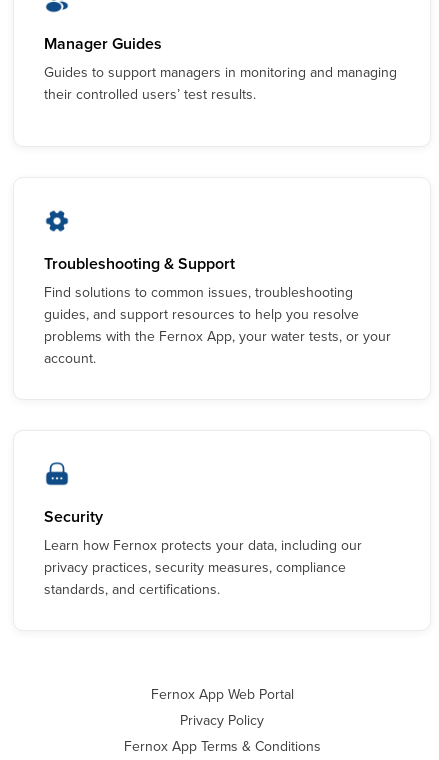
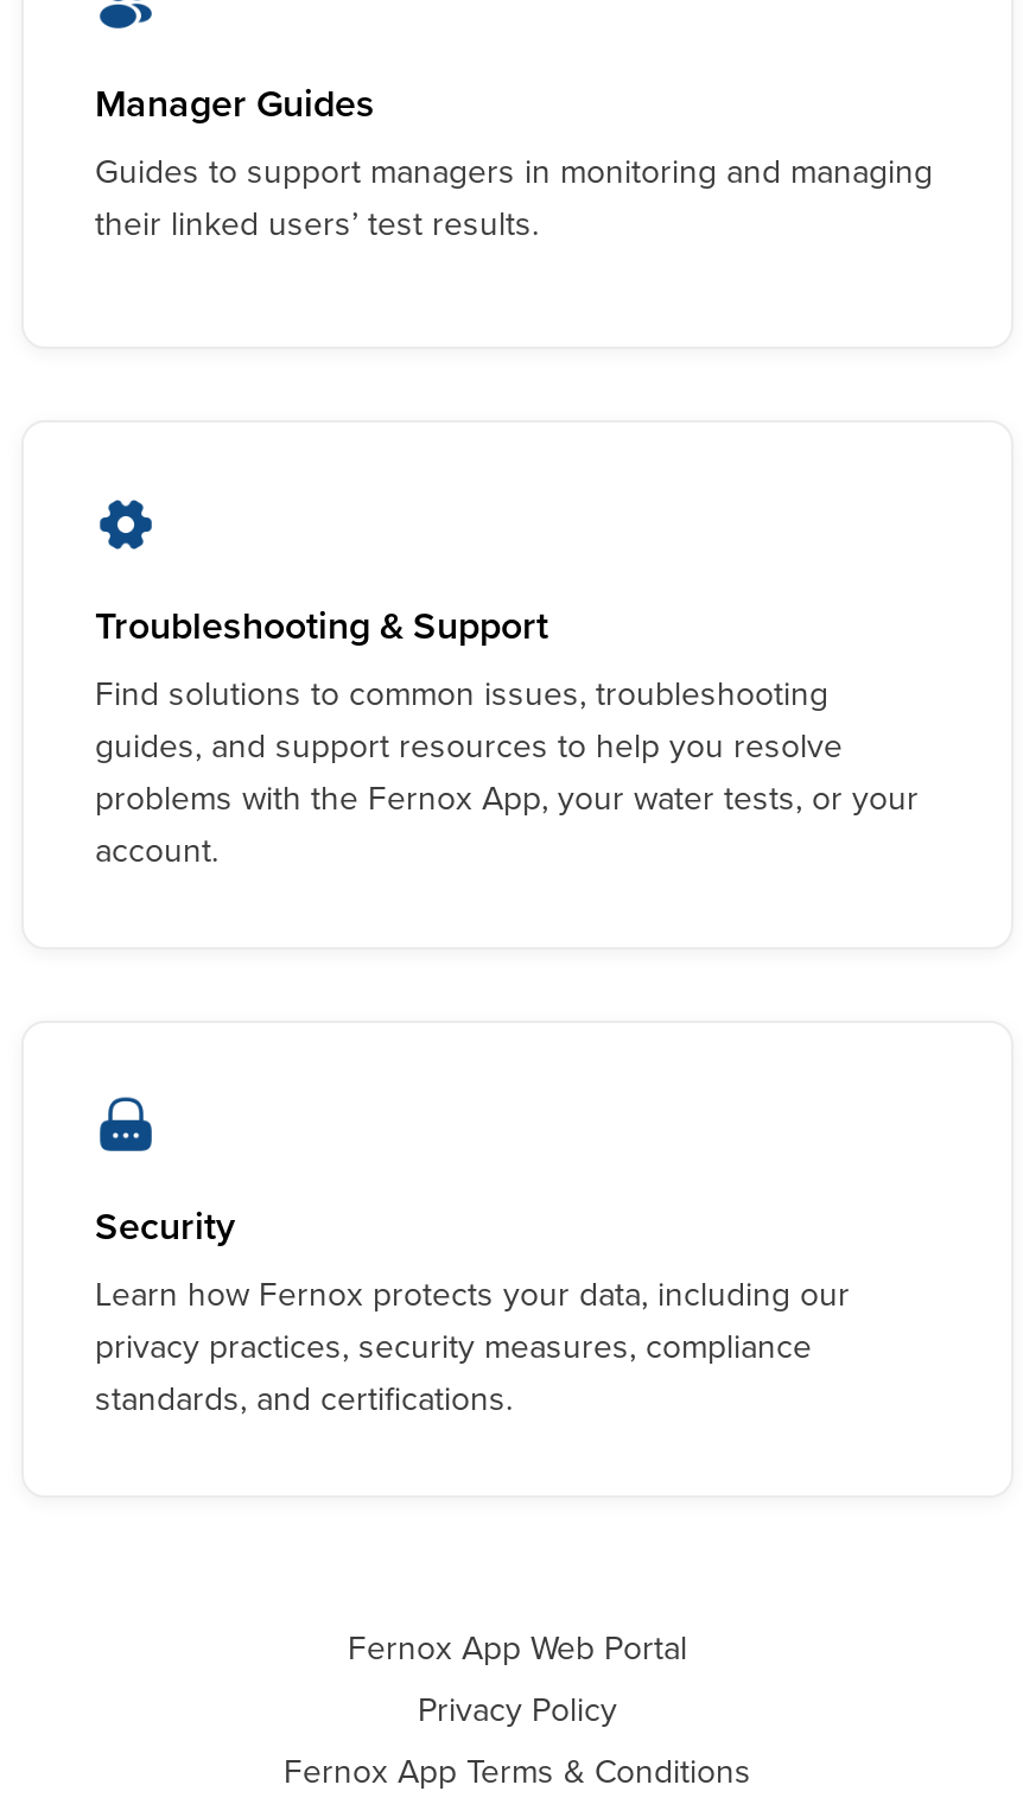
[44,84,256,104] their controlled users’ test results. -> [95,199,539,247] their linked users’ test results.

